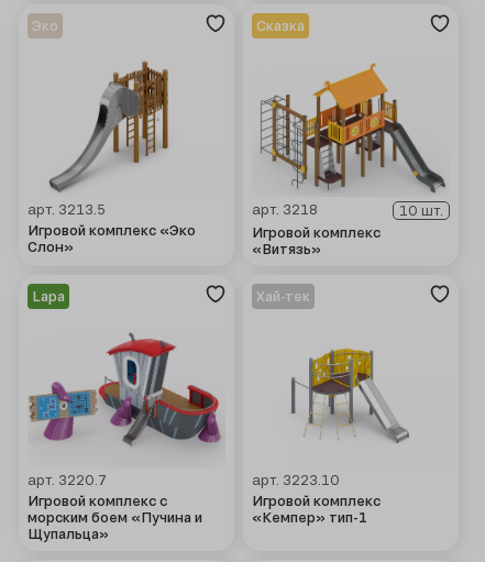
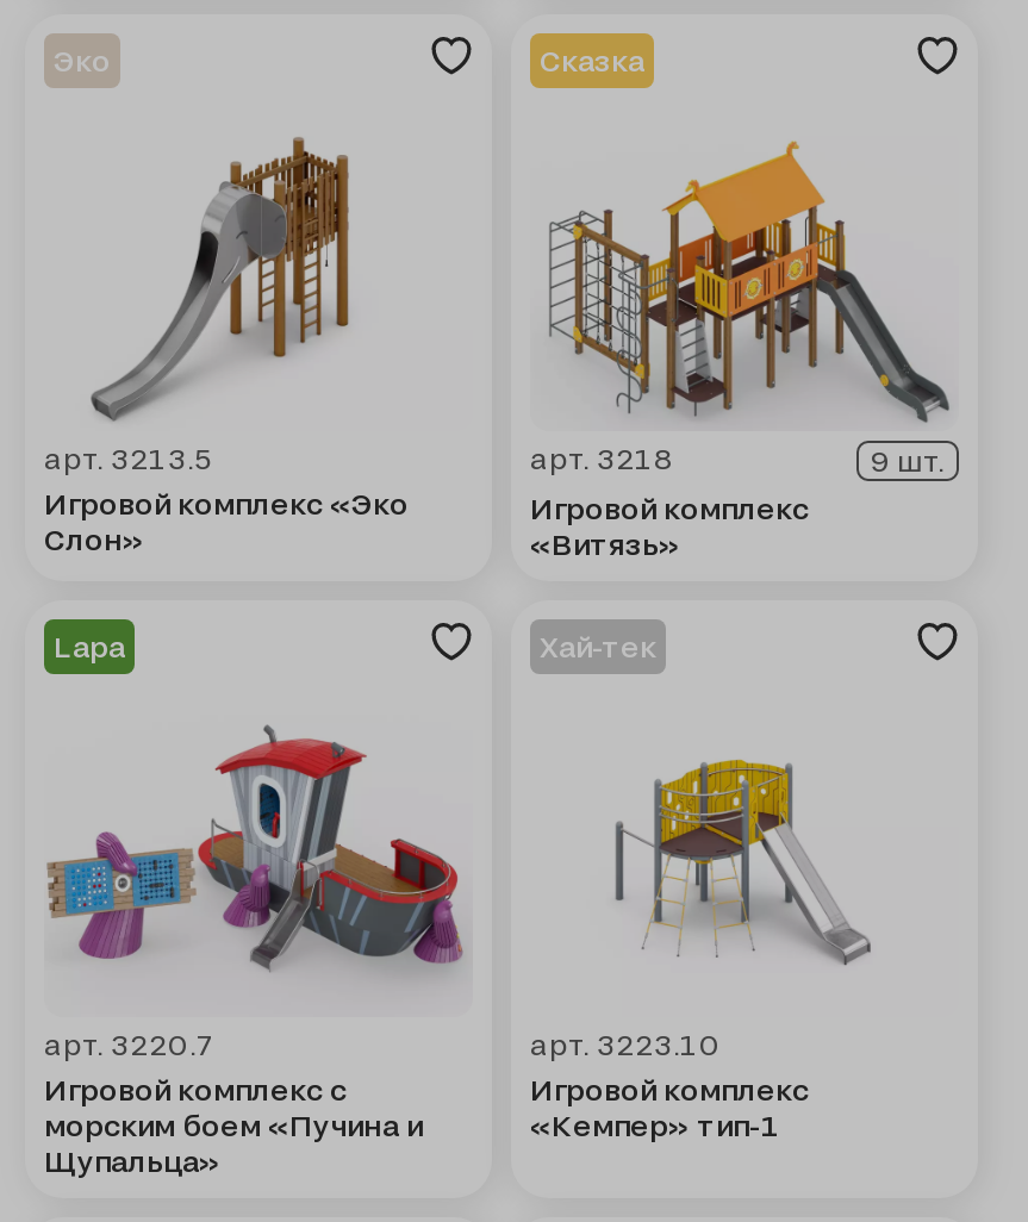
[399,202,443,219] 10 шт. -> [871,443,945,478] 9 шт.

